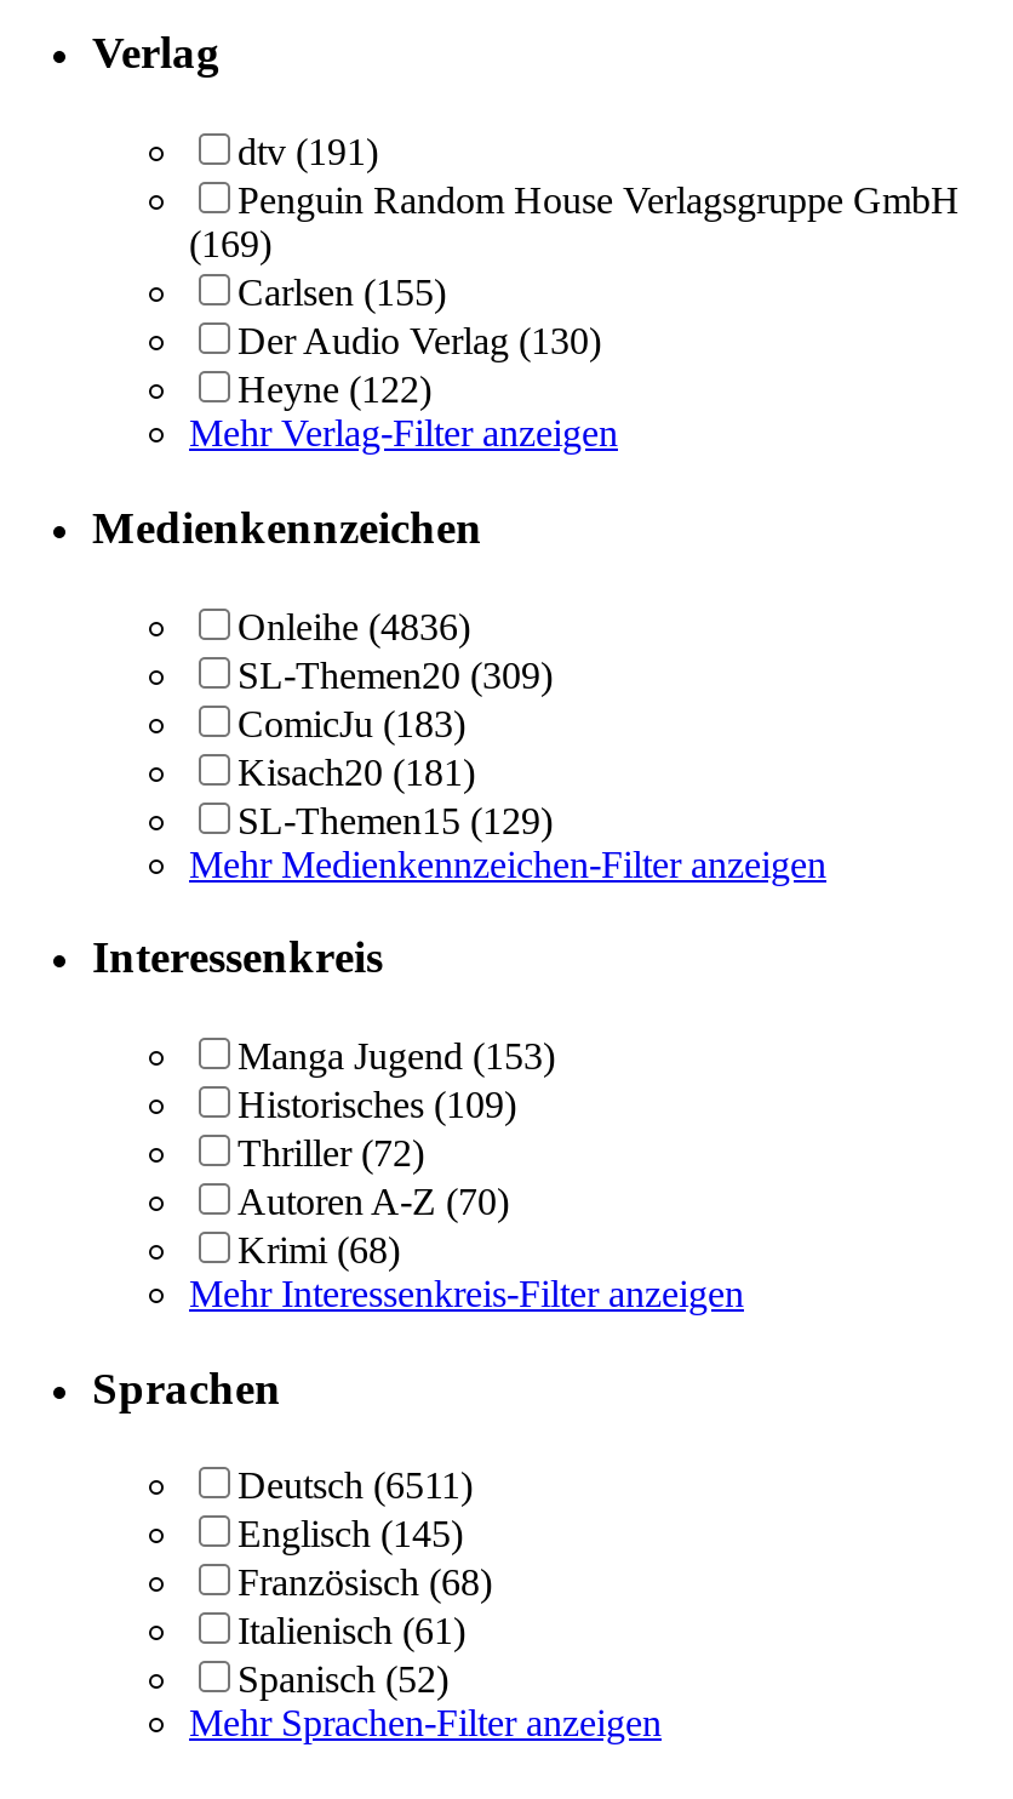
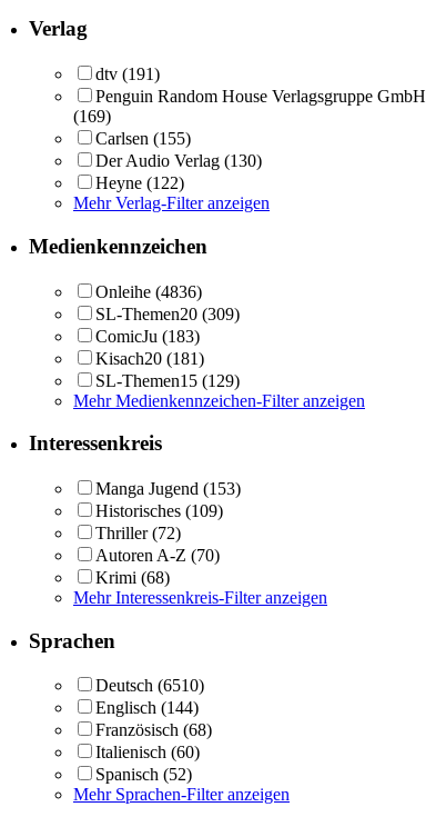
[237,1466,473,1507] Deutsch (6511) -> [95,676,204,695] Deutsch (6510)
[237,1514,463,1555] Englisch (145) -> [95,699,199,718] Englisch (144)
[237,1611,465,1652] Italienisch (61) -> [95,743,200,762] Italienisch (60)

